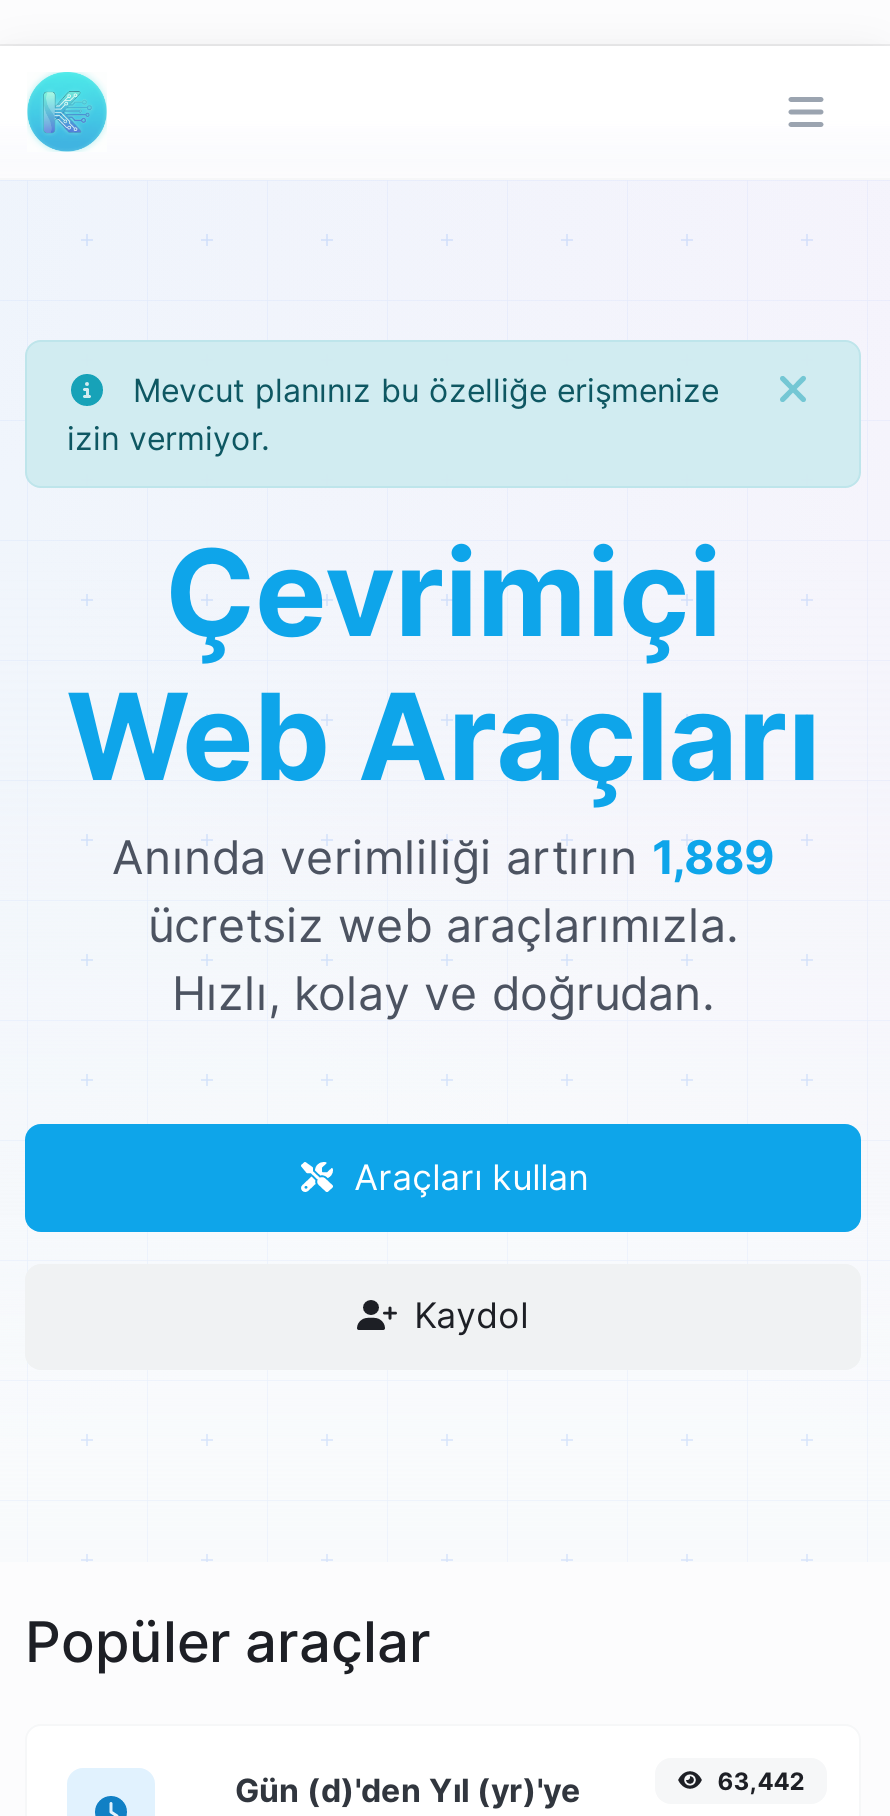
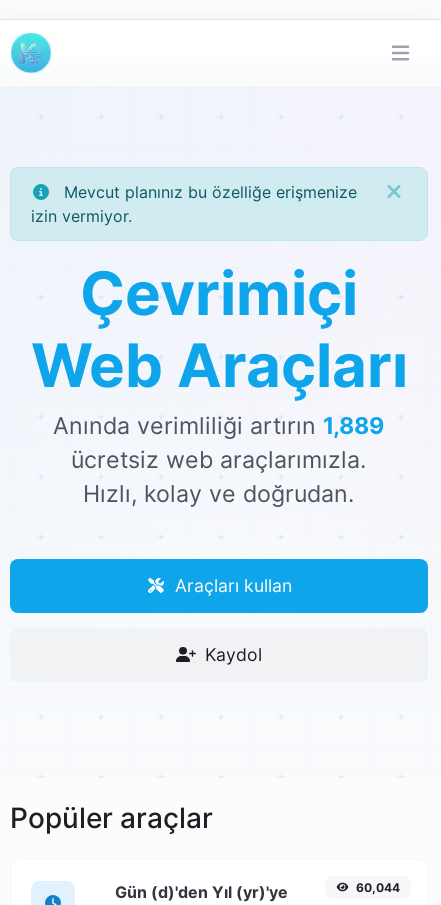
[711,1765,805,1795] 63,442 -> [353,880,400,895] 60,044

